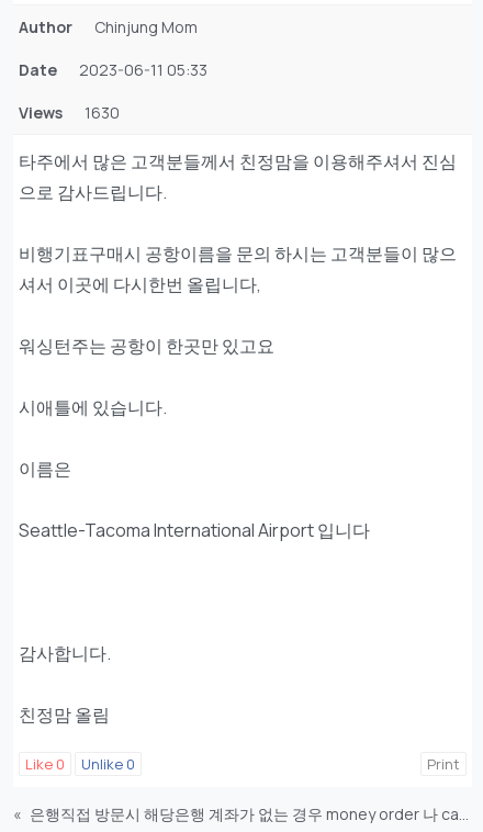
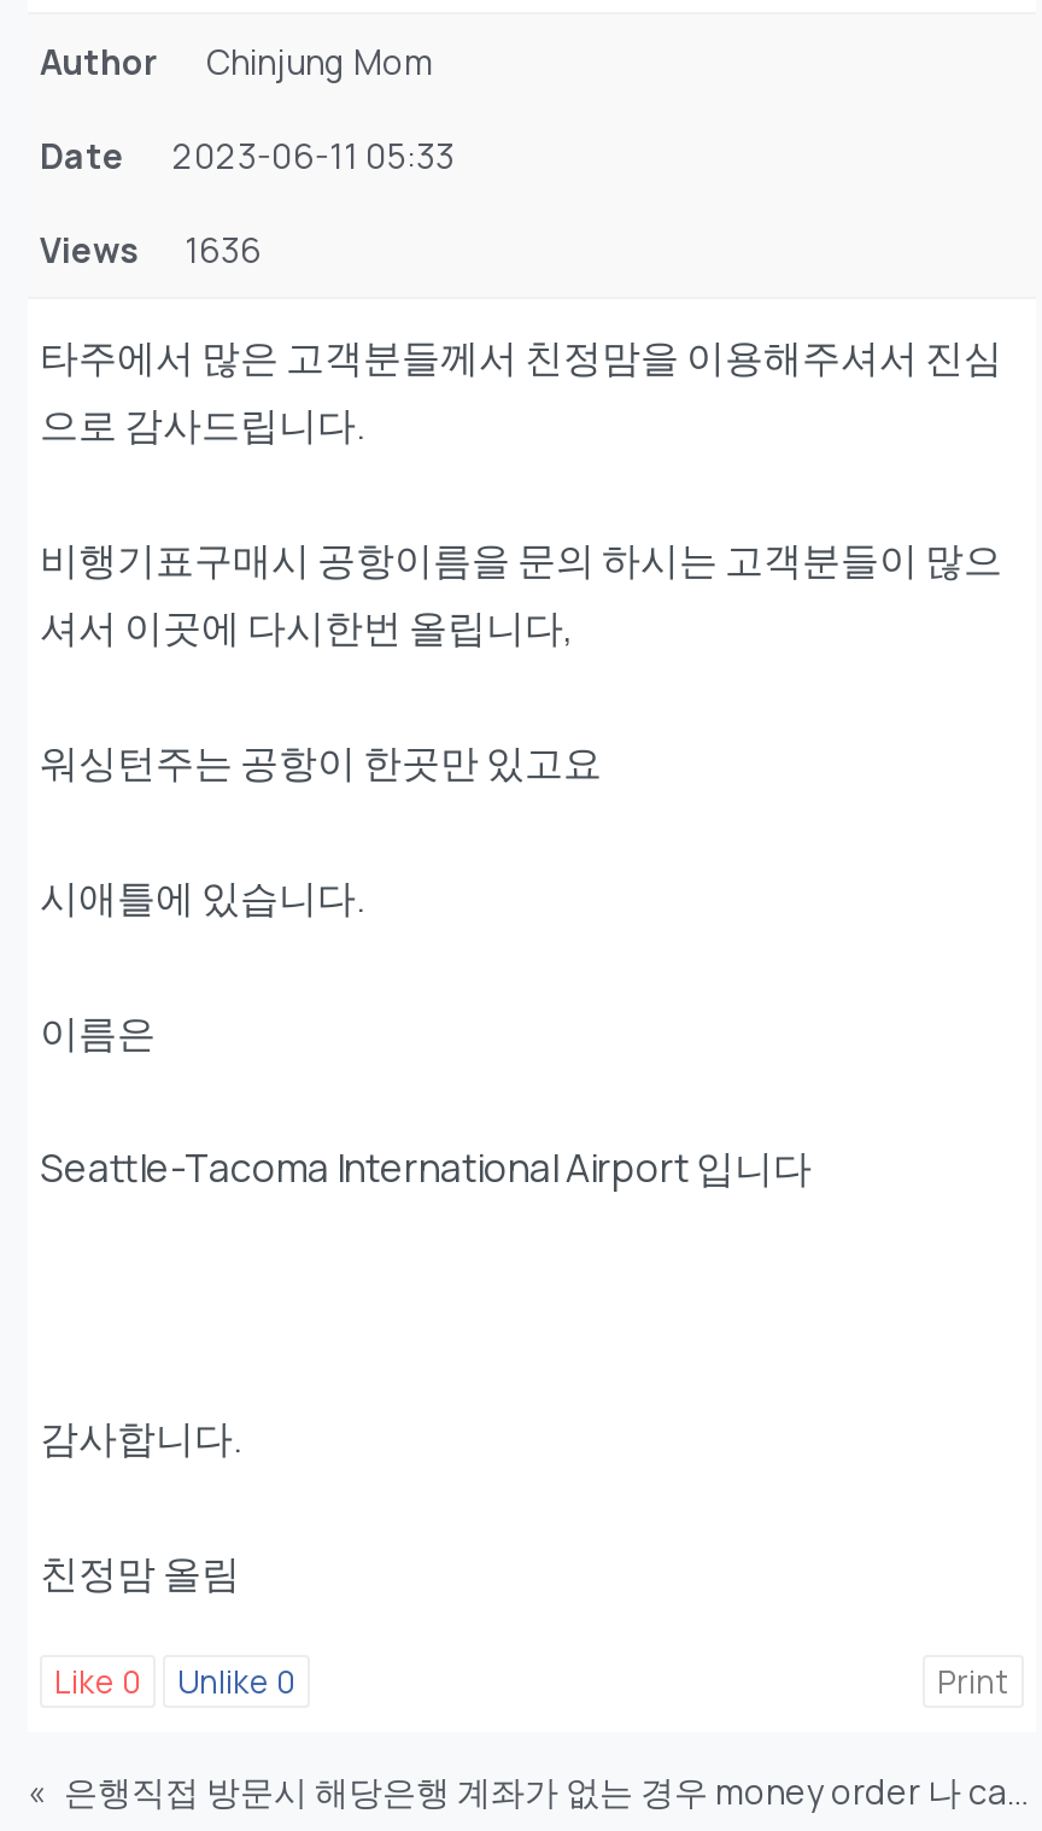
[19,102,120,123] Views 1630 -> [40,227,262,273] Views 1636

